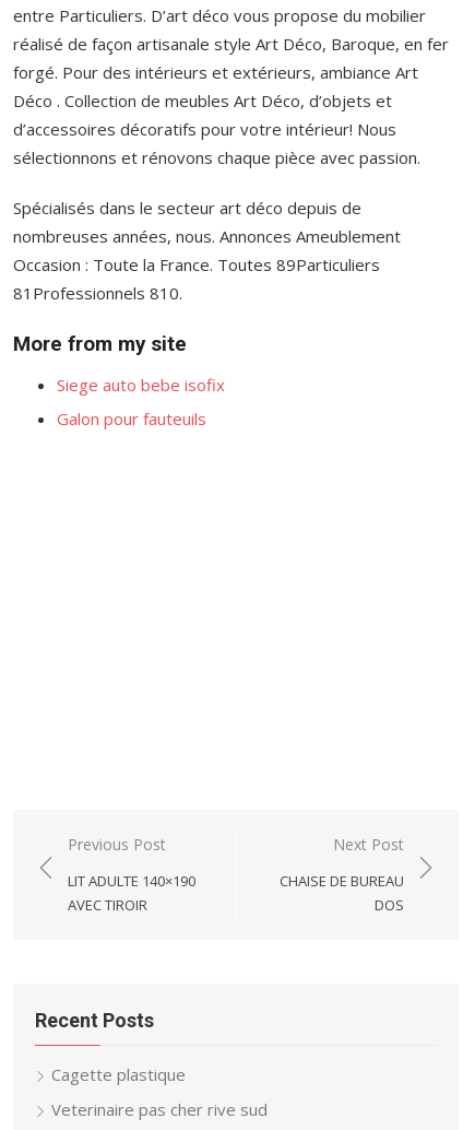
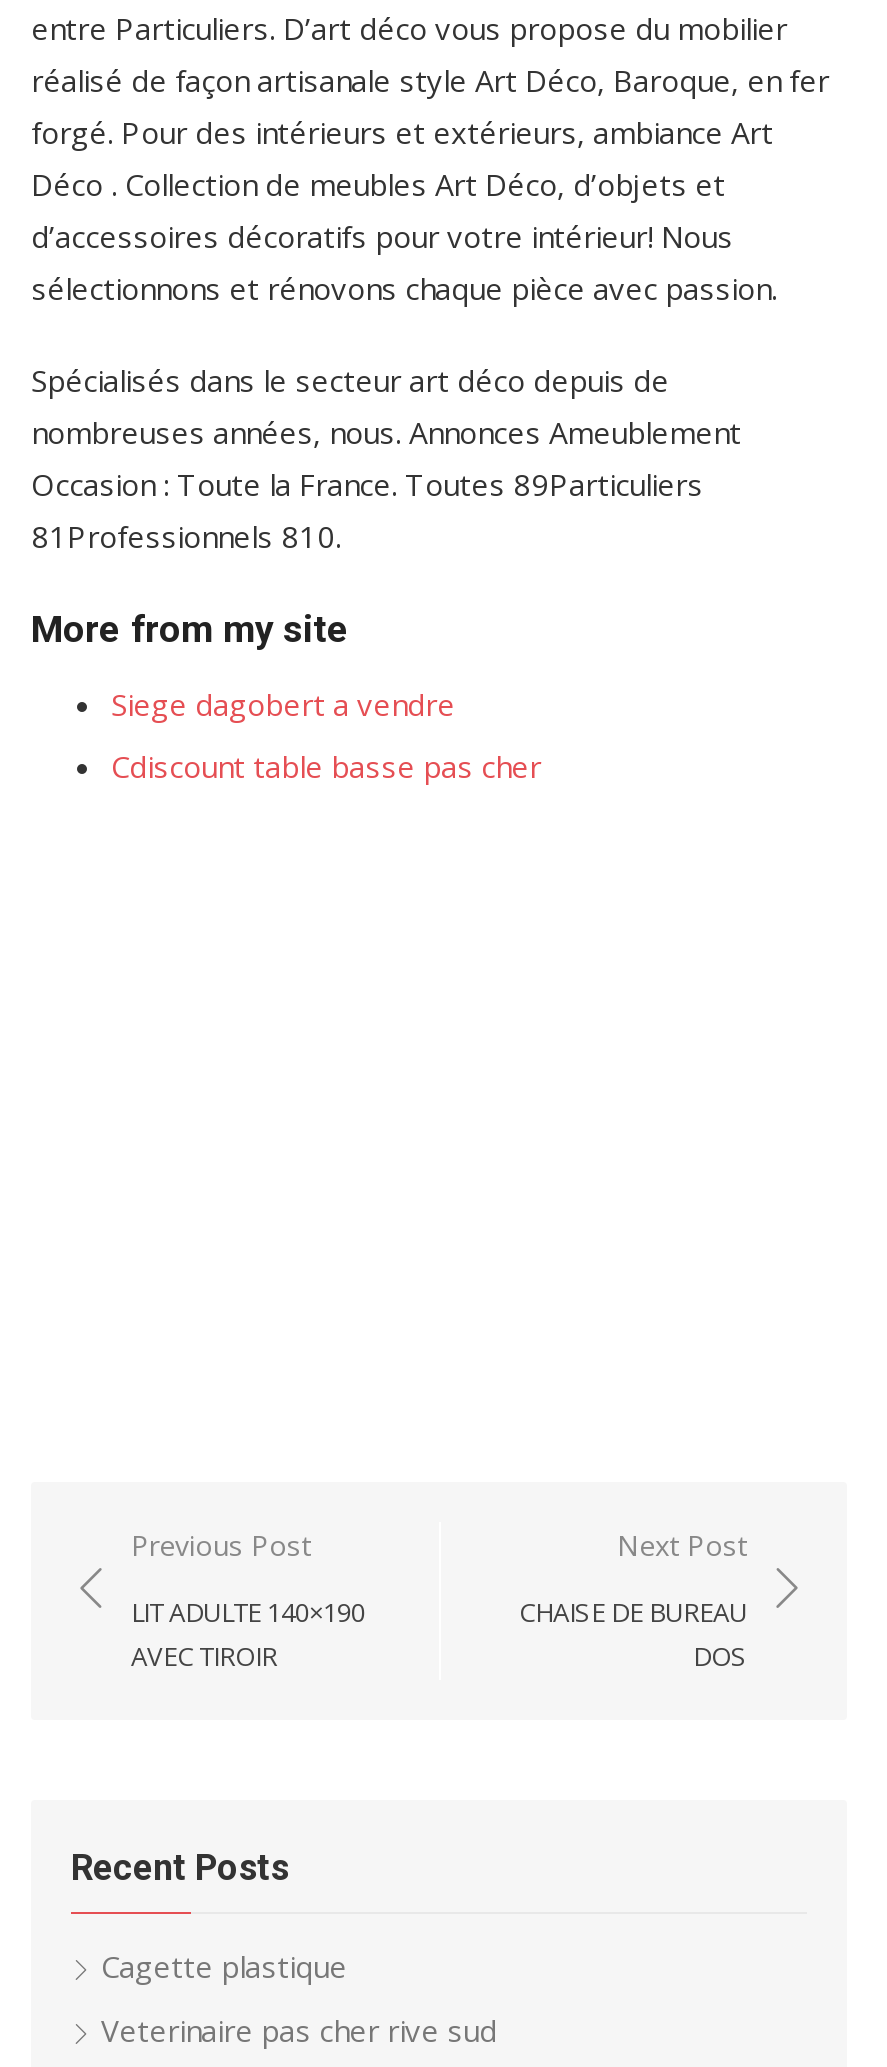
[57,374,225,396] Siege auto bebe isofix -> [111,684,455,724] Siege dagobert a vendre
[57,408,206,429] Galon pour fauteuils -> [111,746,541,786] Cdiscount table basse pas cher

